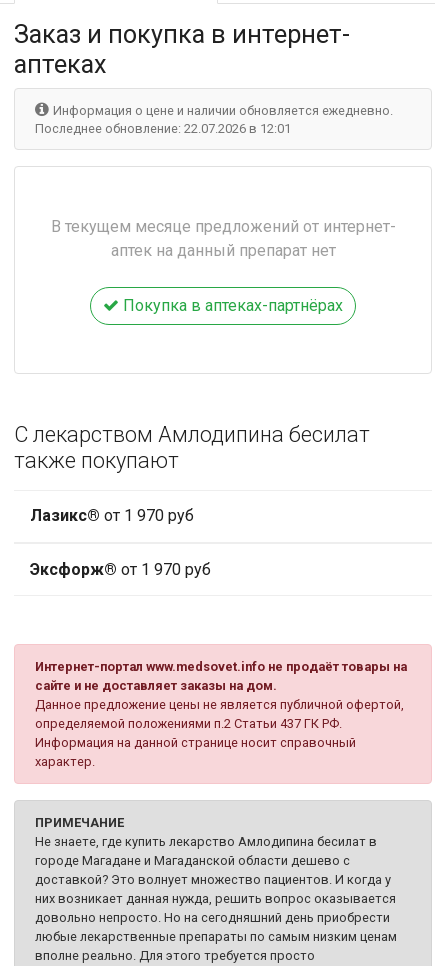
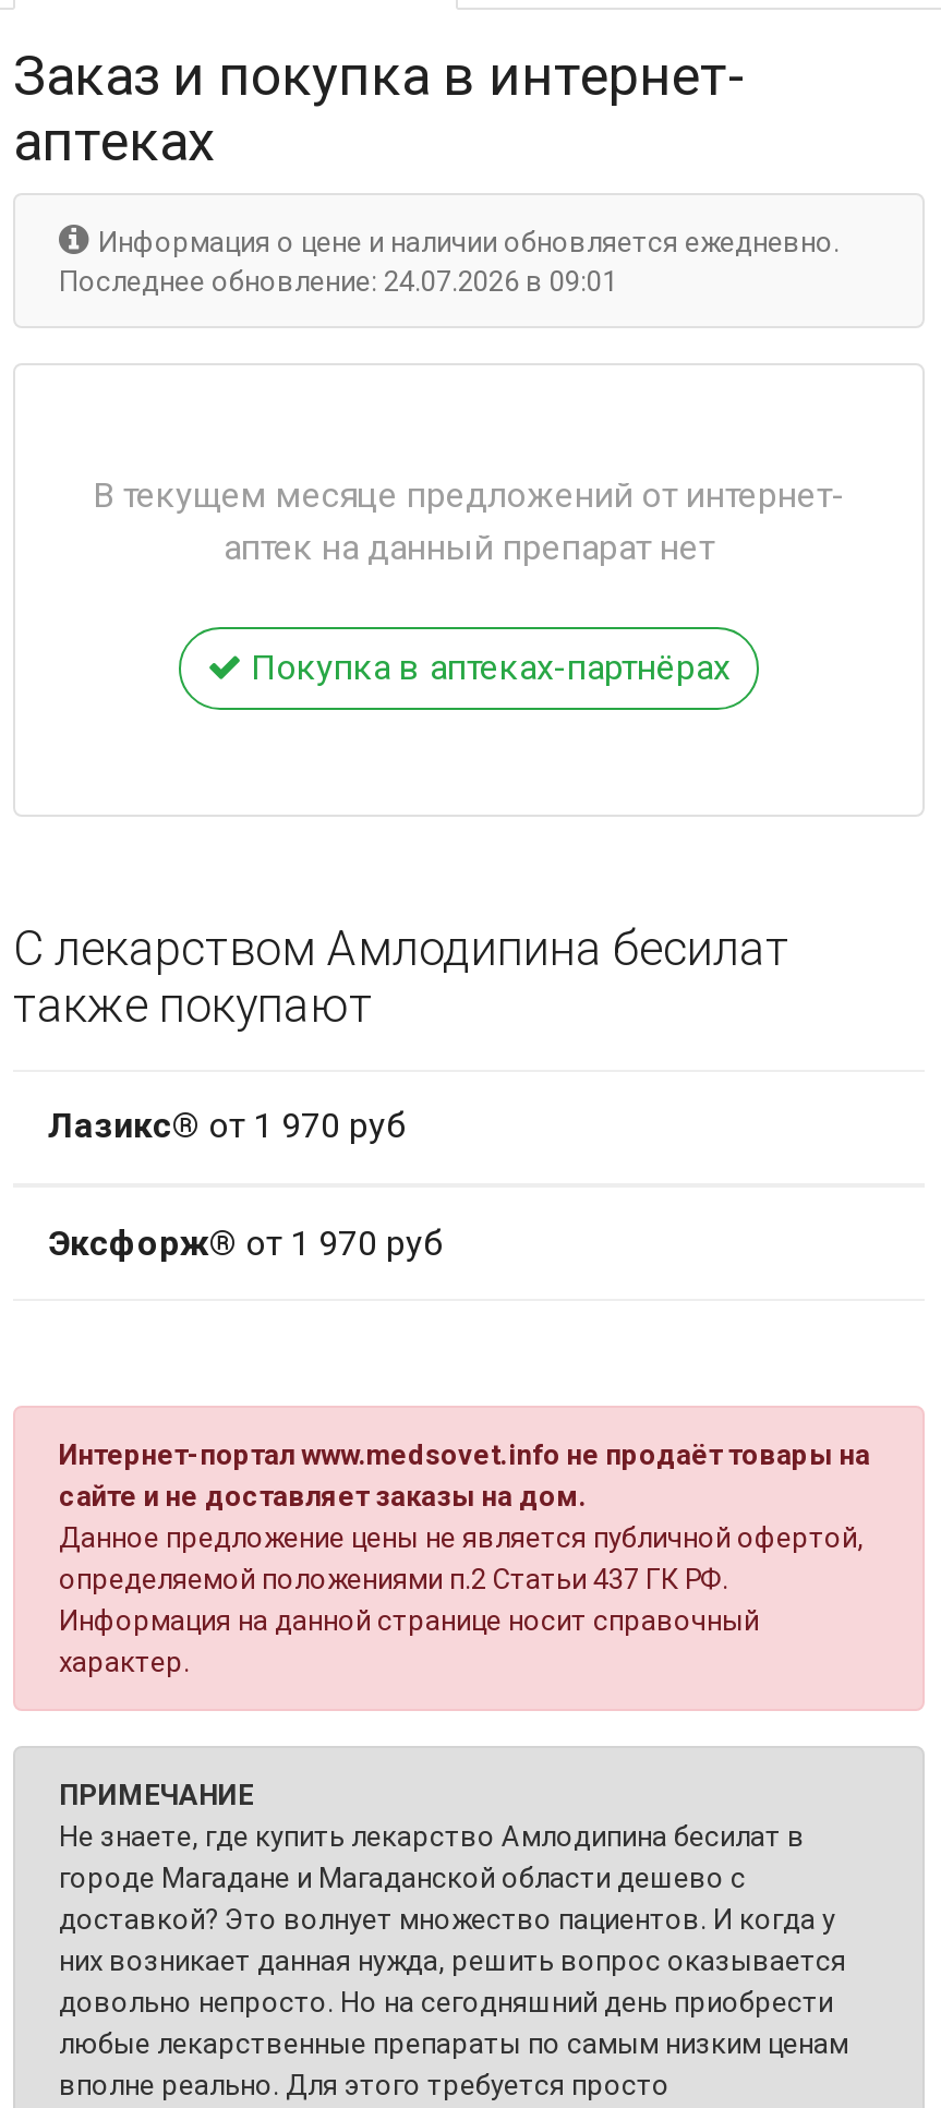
[35,121,291,136] Последнее обновление: 22.07.2026 в 12:01 -> [59,265,617,297] Последнее обновление: 24.07.2026 в 09:01

